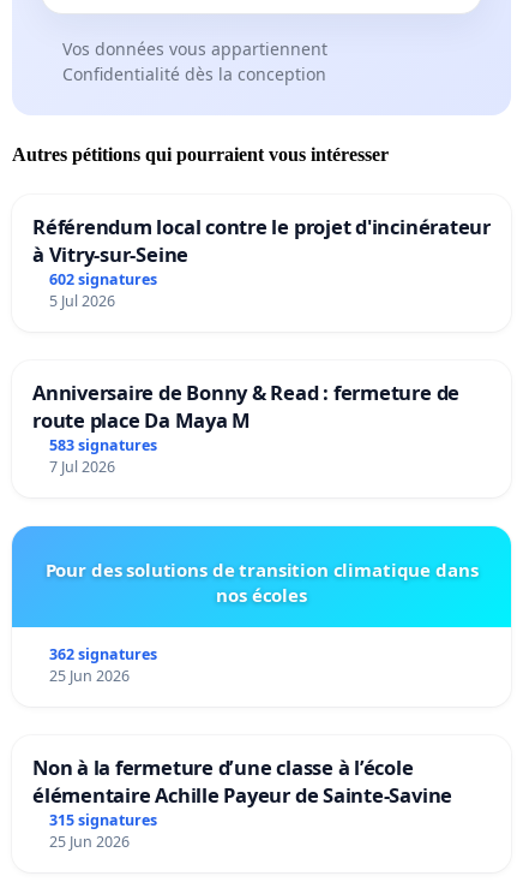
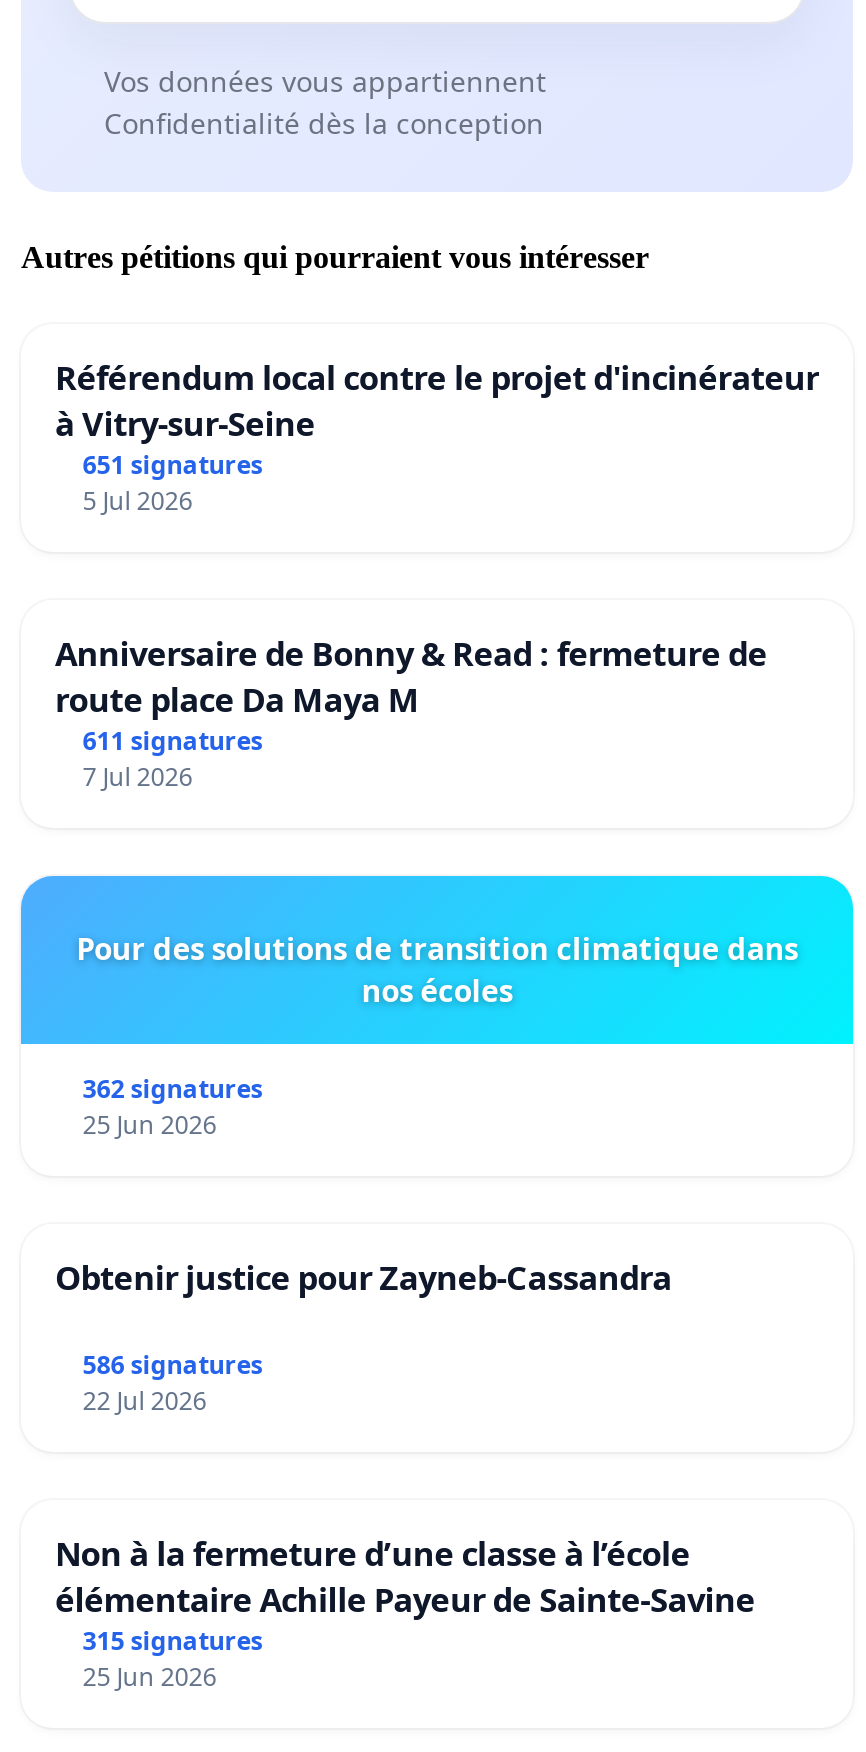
[49,270,157,290] 602 signatures -> [83,449,263,483] 651 signatures
[49,435,157,456] 583 signatures -> [83,724,263,758] 611 signatures
none -> [55,1254,672,1418] Obtenir justice pour Zayneb-Cassandra | 586 signatures | 22 Jul 2026

